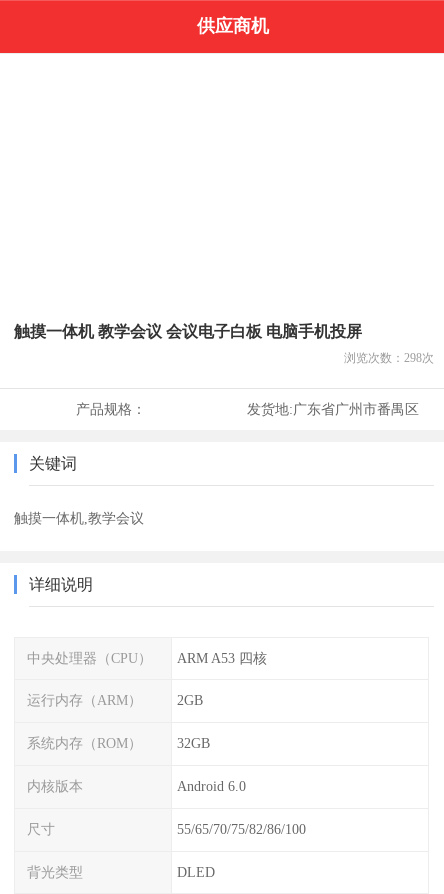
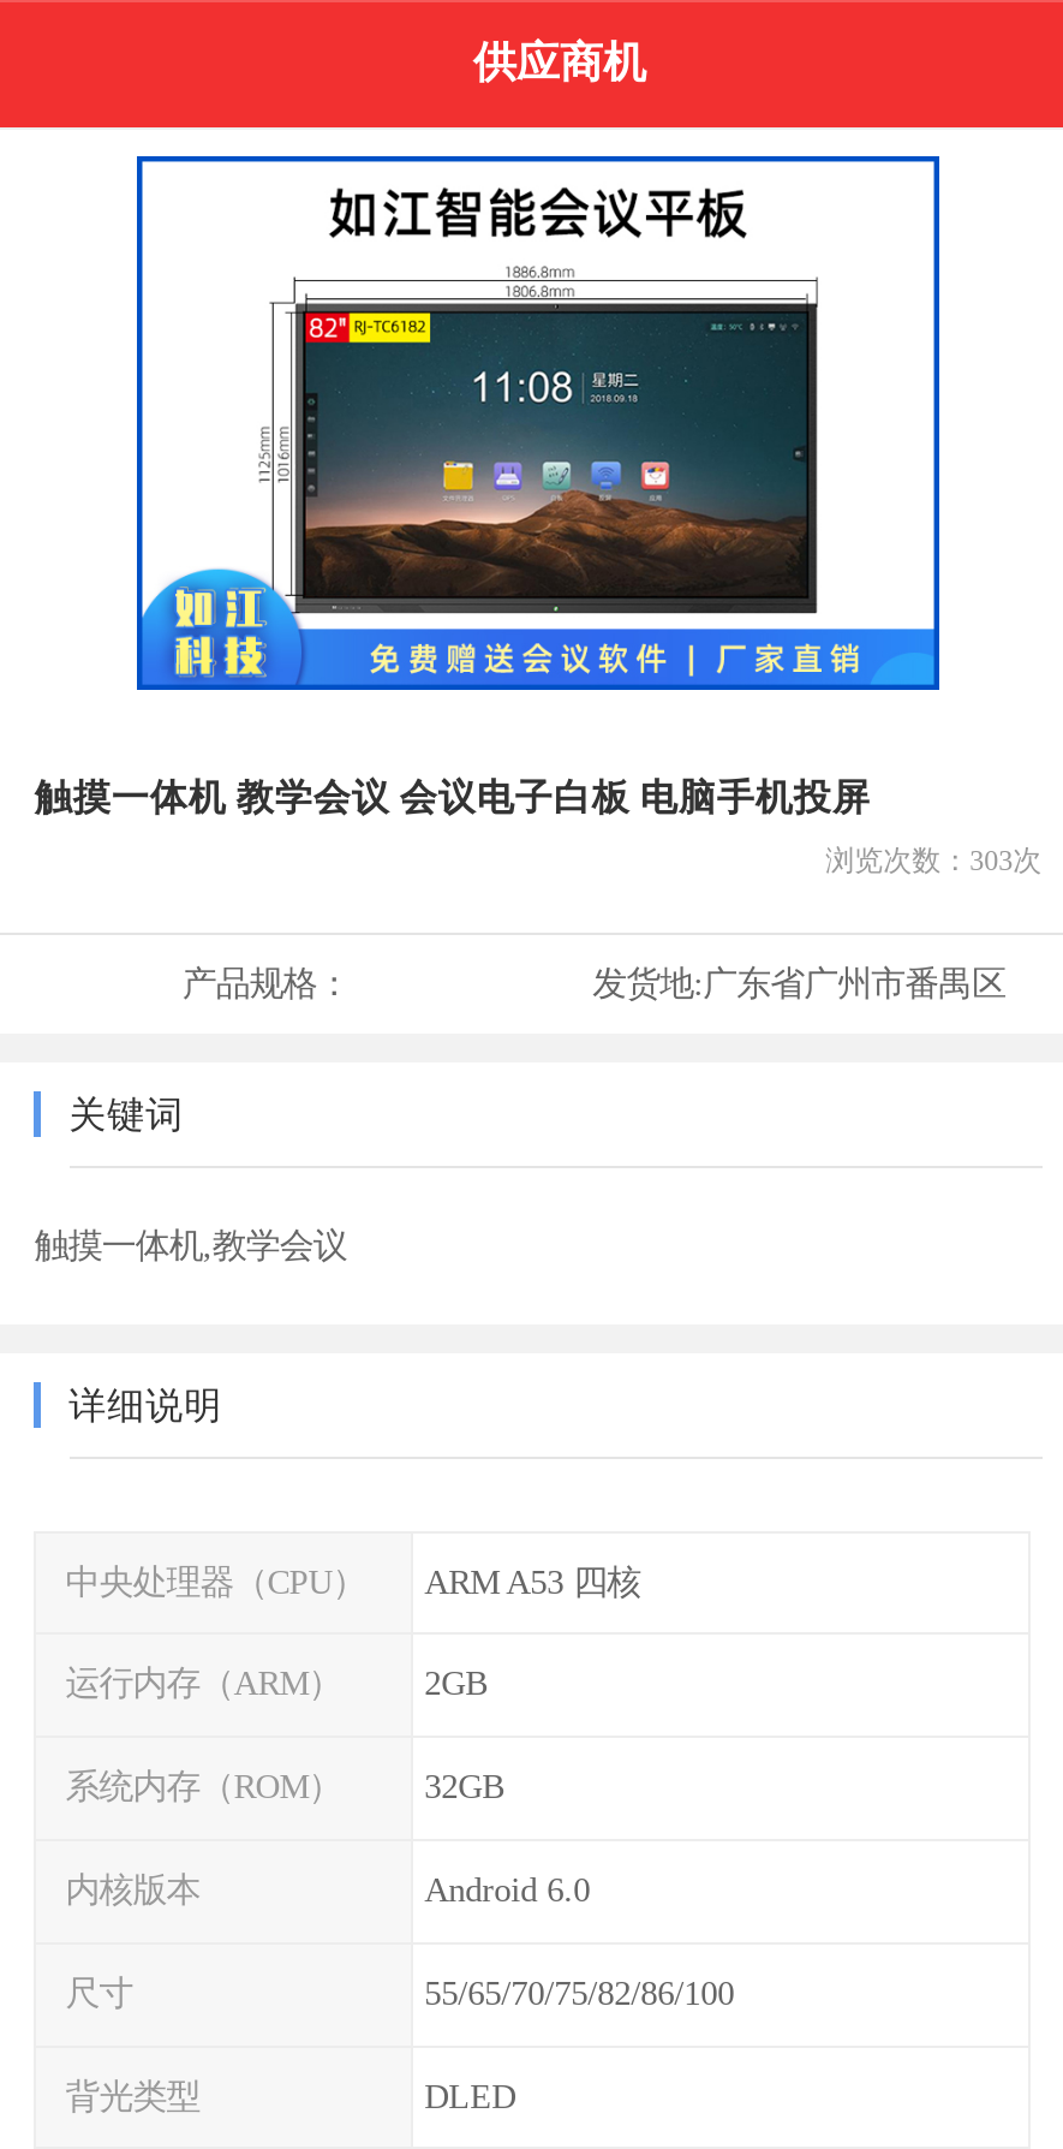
none -> [135,154,942,692] [image]
[344,351,434,365] 浏览次数：298次 -> [826,843,1042,876] 浏览次数：303次

